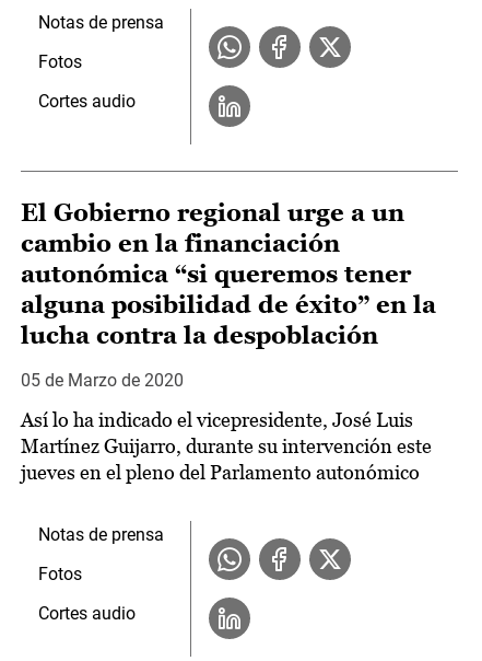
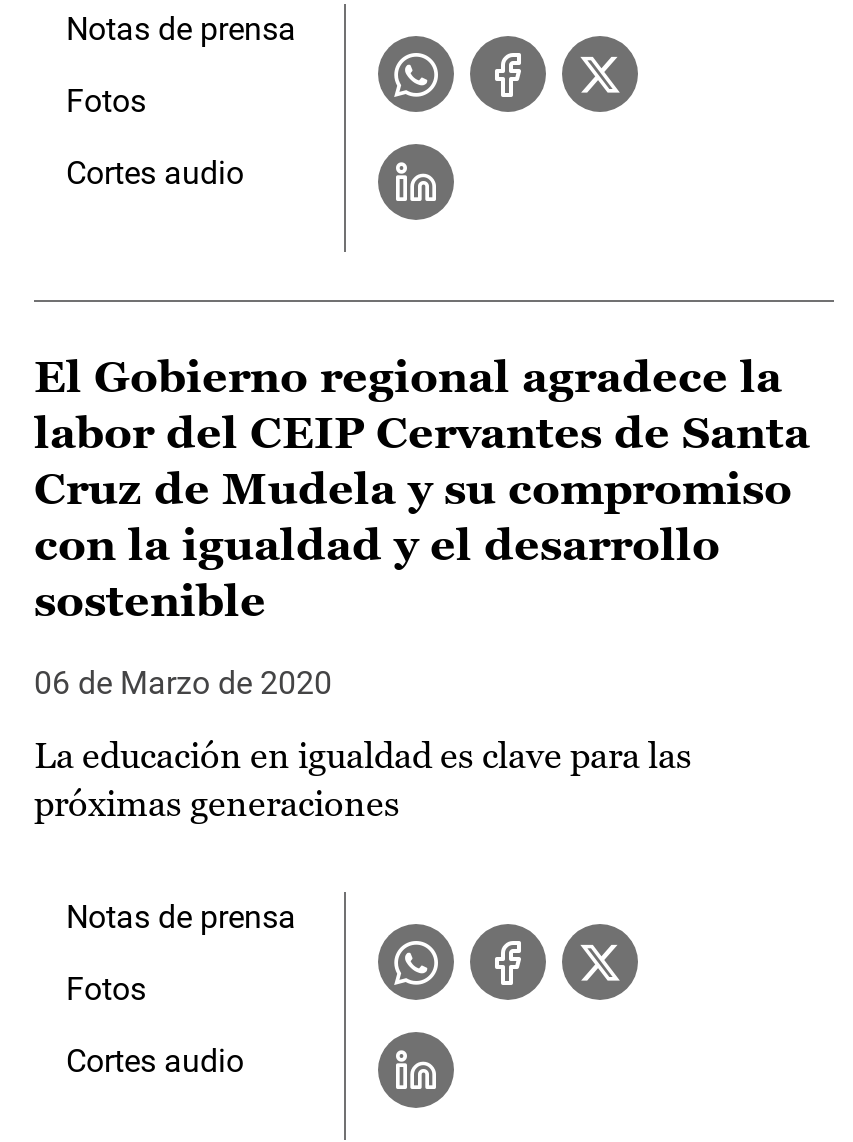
[21,199,436,349] El Gobierno regional urge a un | cambio en la financiación | autonómica “si queremos tener | alguna posibilidad de éxito” en la | lucha contra la despoblación -> [34,352,810,626] El Gobierno regional agradece la | labor del CEIP Cervantes de Santa | Cruz de Mudela y su compromiso | con la igualdad y el desarrollo | sostenible
[21,370,184,391] 05 de Marzo de 2020 -> [34,664,332,702] 06 de Marzo de 2020
[21,408,432,484] Así lo ha indicado el vicepresidente, José Luis | Martínez Guijarro, durante su intervención este | jueves en el pleno del Parlamento autonómico -> [34,734,692,824] La educación en igualdad es clave para las | próximas generaciones

